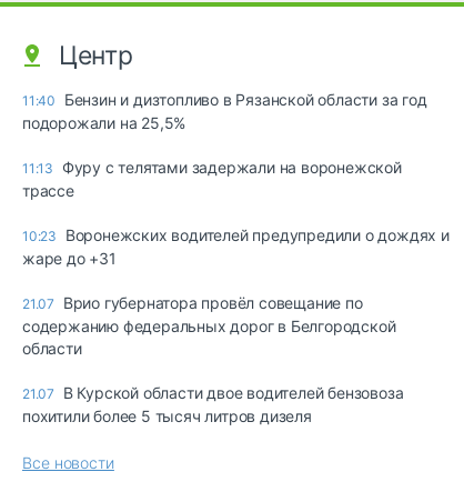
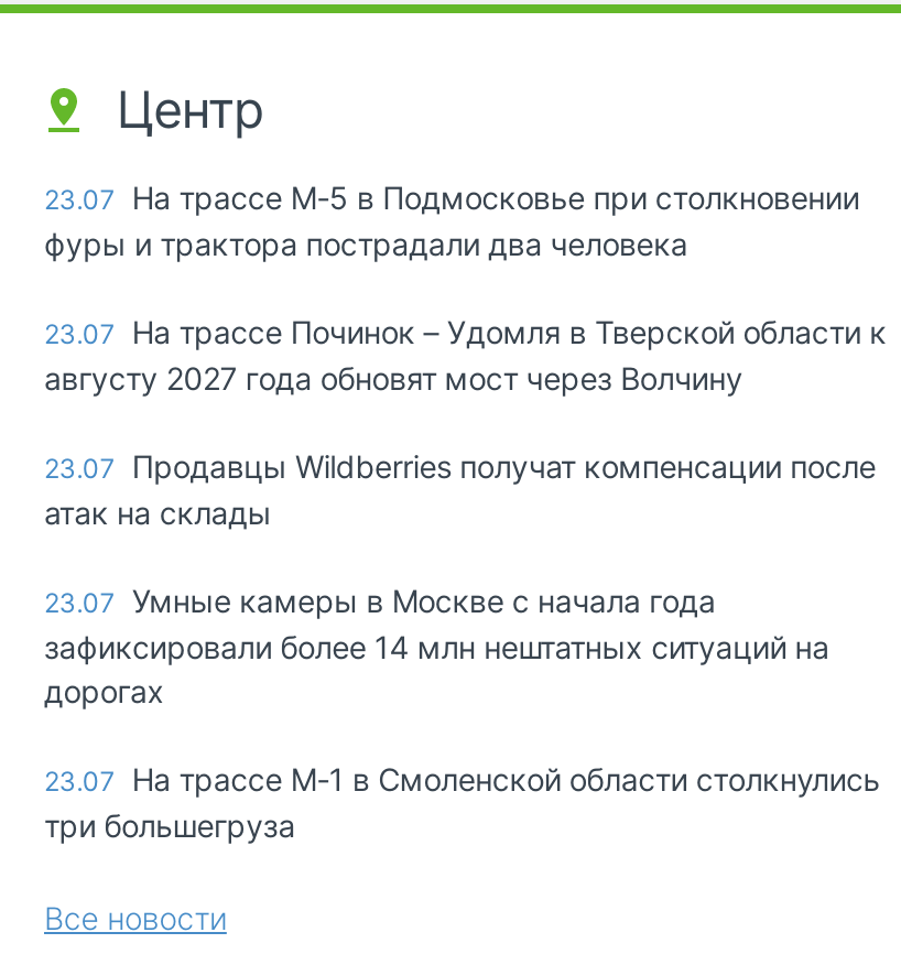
[22,90,427,132] 11:40 Бензин и дизтопливо в Рязанской области за год | подорожали на 25,5% -> [44,179,859,262] 23.07 На трассе М-5 в Подмосковье при столкновении | фуры и трактора пострадали два человека
[22,158,402,200] 11:13 Фуру с телятами задержали на воронежской | трассе -> [44,313,886,397] 23.07 На трассе Починок – Удомля в Тверской области к | августу 2027 года обновят мост через Волчину
[22,226,449,268] 10:23 Воронежских водителей предупредили о дождях и | жаре до +31 -> [44,447,876,531] 23.07 Продавцы Wildberries получат компенсации после | атак на склады
[22,293,396,358] 21.07 Врио губернатора провёл совещание по | содержанию федеральных дорог в Белгородской | области -> [44,582,829,710] 23.07 Умные камеры в Москве с начала года | зафиксировали более 14 млн нештатных ситуаций на | дорогах
[22,383,403,425] 21.07 В Курской области двое водителей бензовоза | похитили более 5 тысяч литров дизеля -> [44,760,880,844] 23.07 На трассе М-1 в Смоленской области столкнулись | три большегруза

